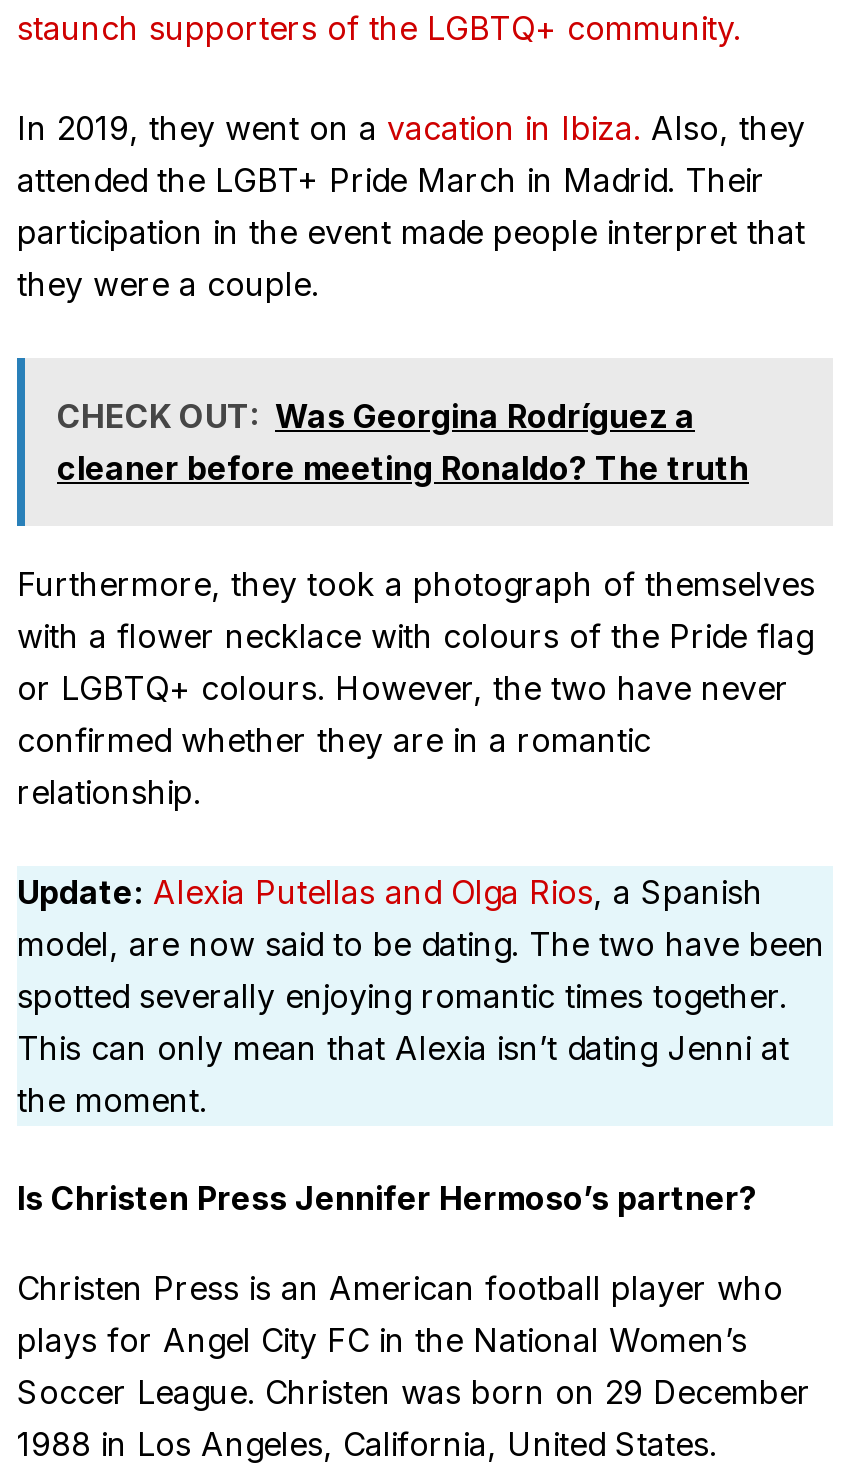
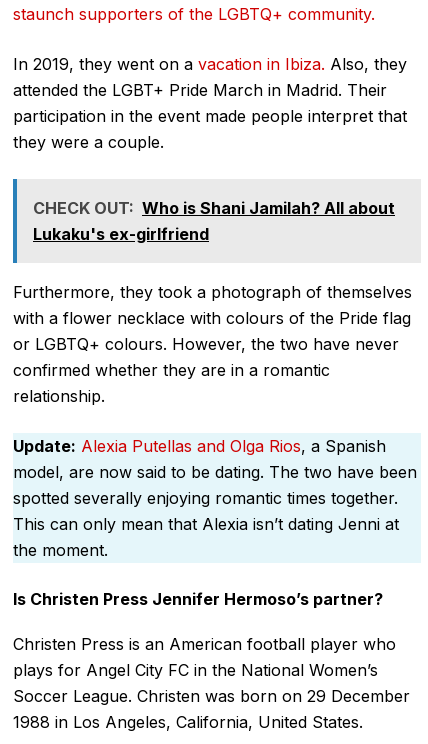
[57,395,749,487] CHECK OUT: Was Georgina Rodríguez a | cleaner before meeting Ronaldo? The truth -> [33,198,395,244] CHECK OUT: Who is Shani Jamilah? All about | Lukaku's ex-girlfriend

